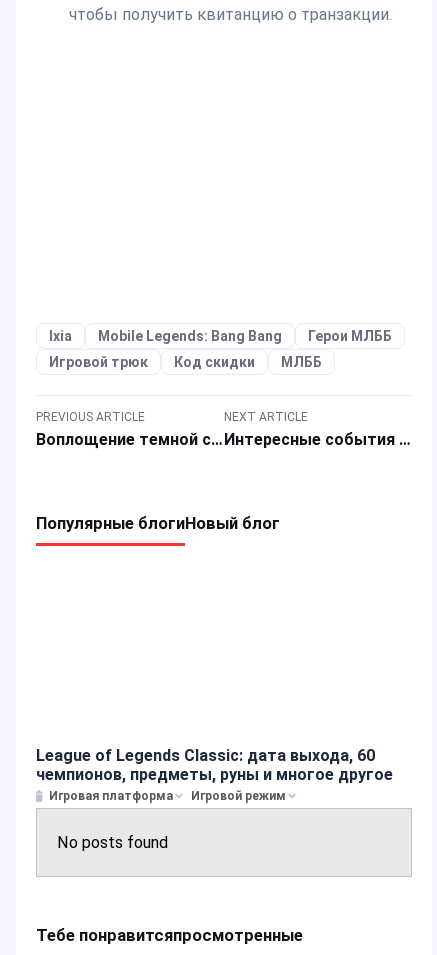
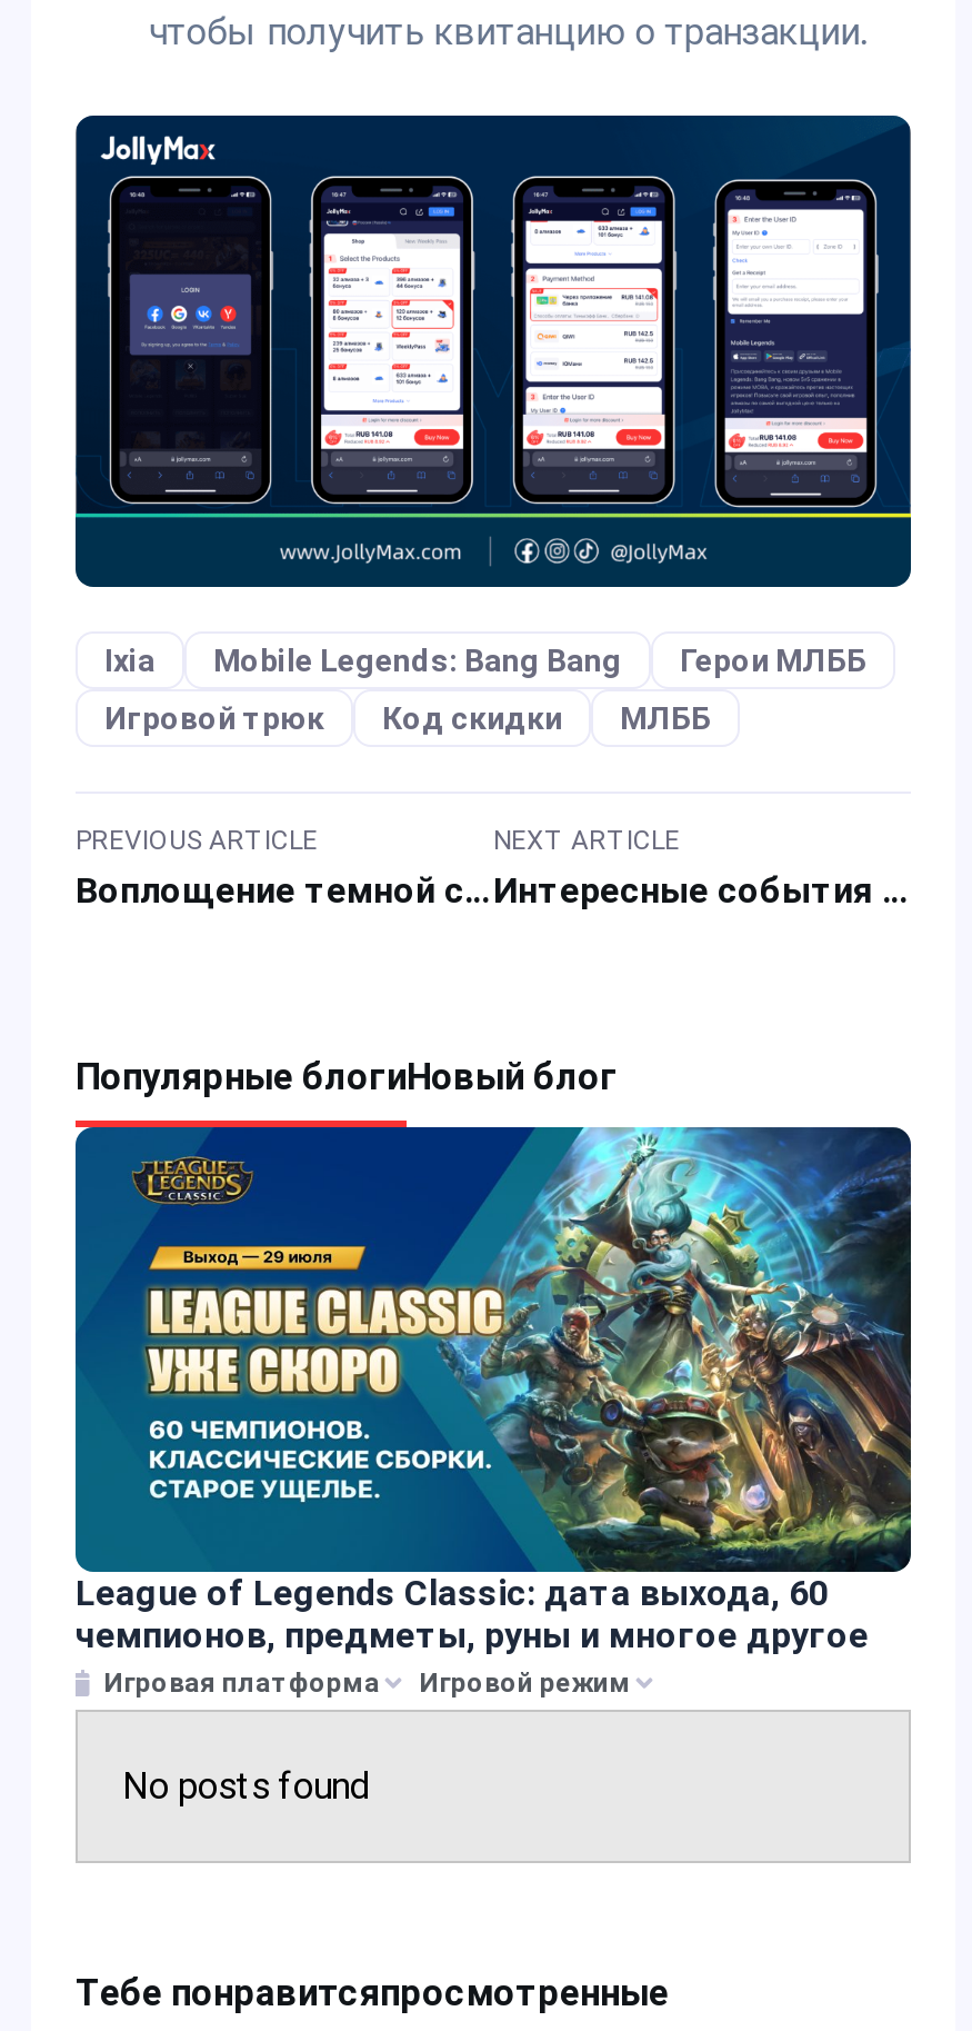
none -> [73,112,913,590] [image]
none -> [73,1124,913,1573] [image]

